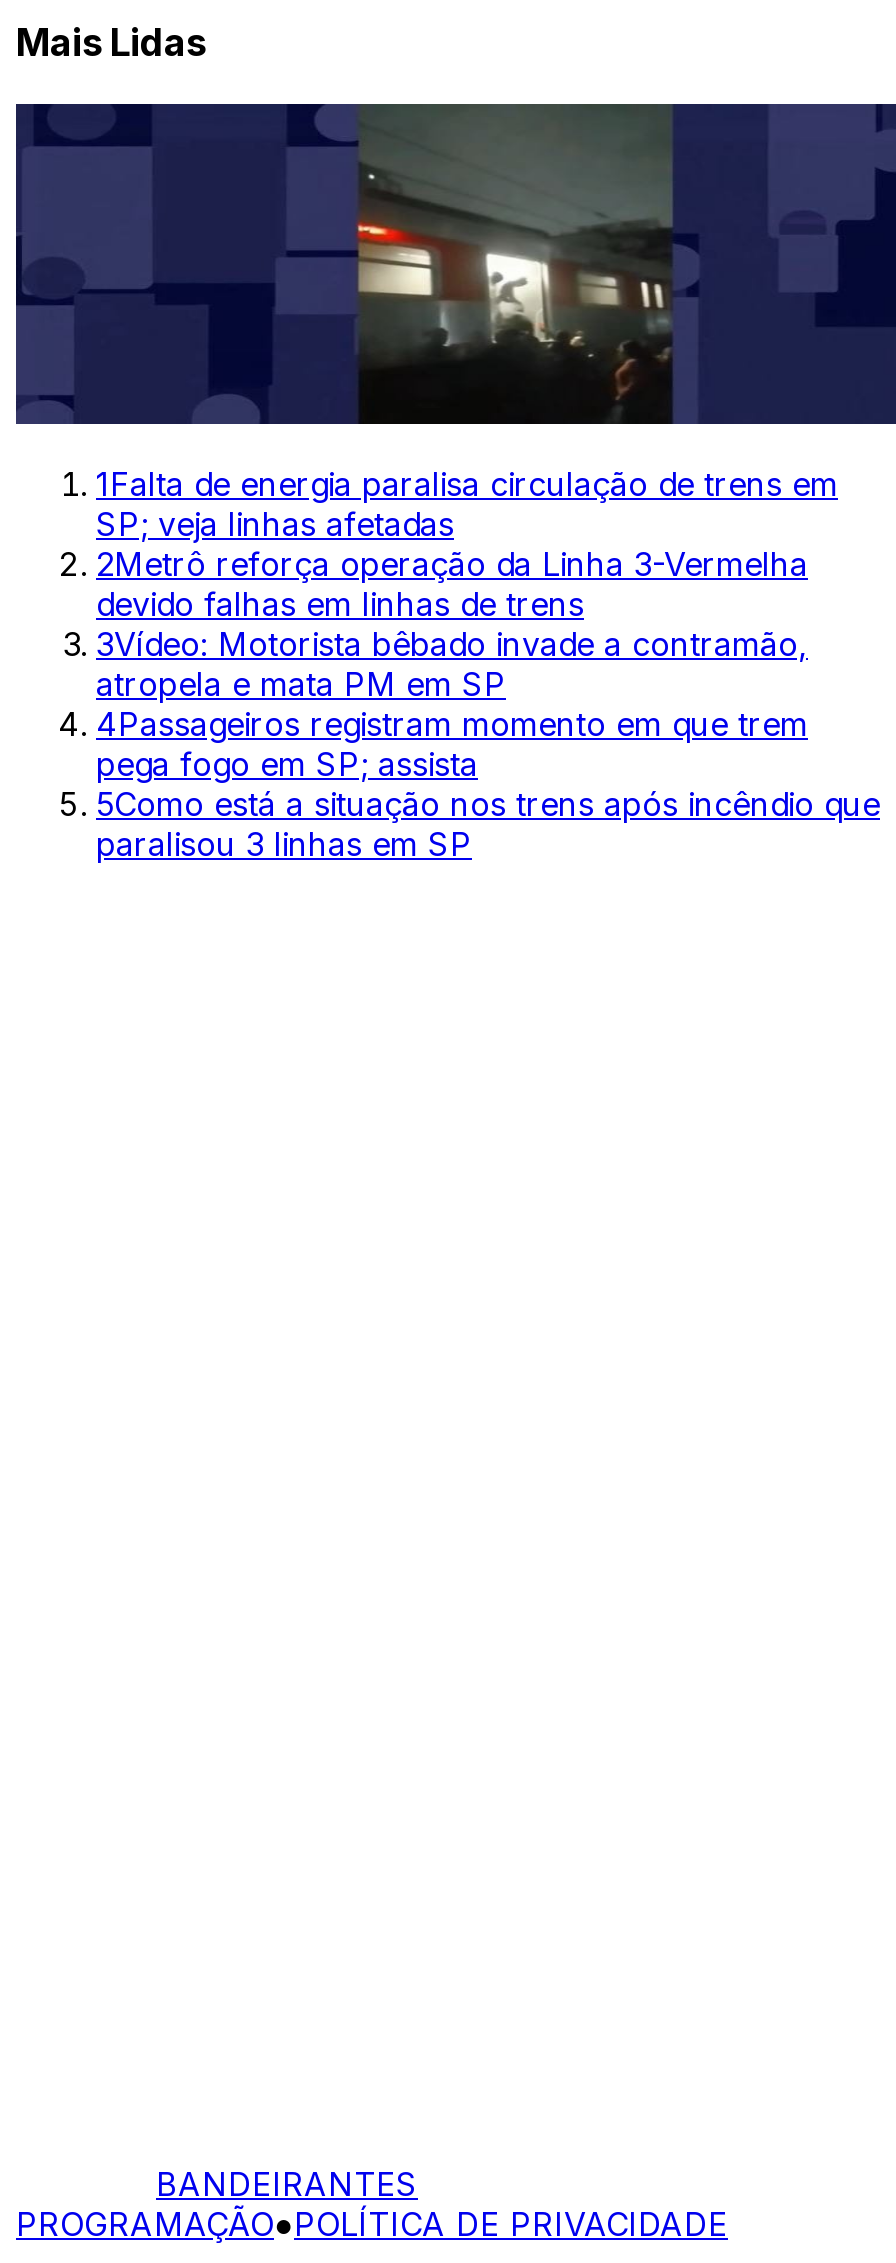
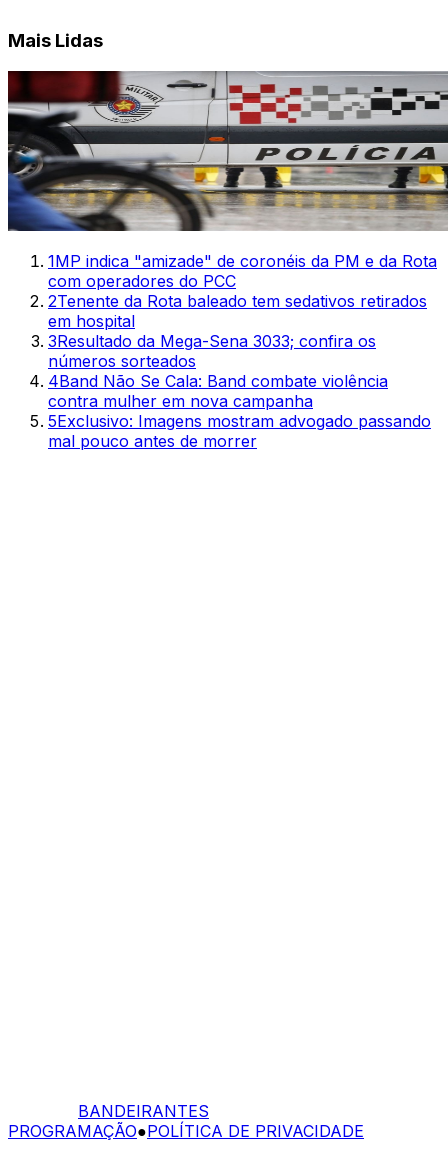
[16,104,890,864] [image] | 1 Falta de energia paralisa circulação de trens em | SP; veja linhas afetadas | 2Metrô reforça operação da Linha 3-Vermelha | devido falhas em linhas de trens | 3Vídeo: Motorista bêbado invade a contramão, | atropela e mata PM em SP | 4Passageiros registram momento em que trem | pega fogo em SP; assista | 5Como está a situação nos trens após incêndio que | paralisou 3 linhas em SP -> [7,70,445,451] [image] | 1 MP indica "amizade" de coronéis da PM e da Rota | com operadores do PCC | 2Tenente da Rota baleado tem sedativos retirados | em hospital | 3Resultado da Mega-Sena 3033; confira os | números sorteados | 4Band Não Se Cala: Band combate violência | contra mulher em nova campanha | 5Exclusivo: Imagens mostram advogado passando | mal pouco antes de morrer

